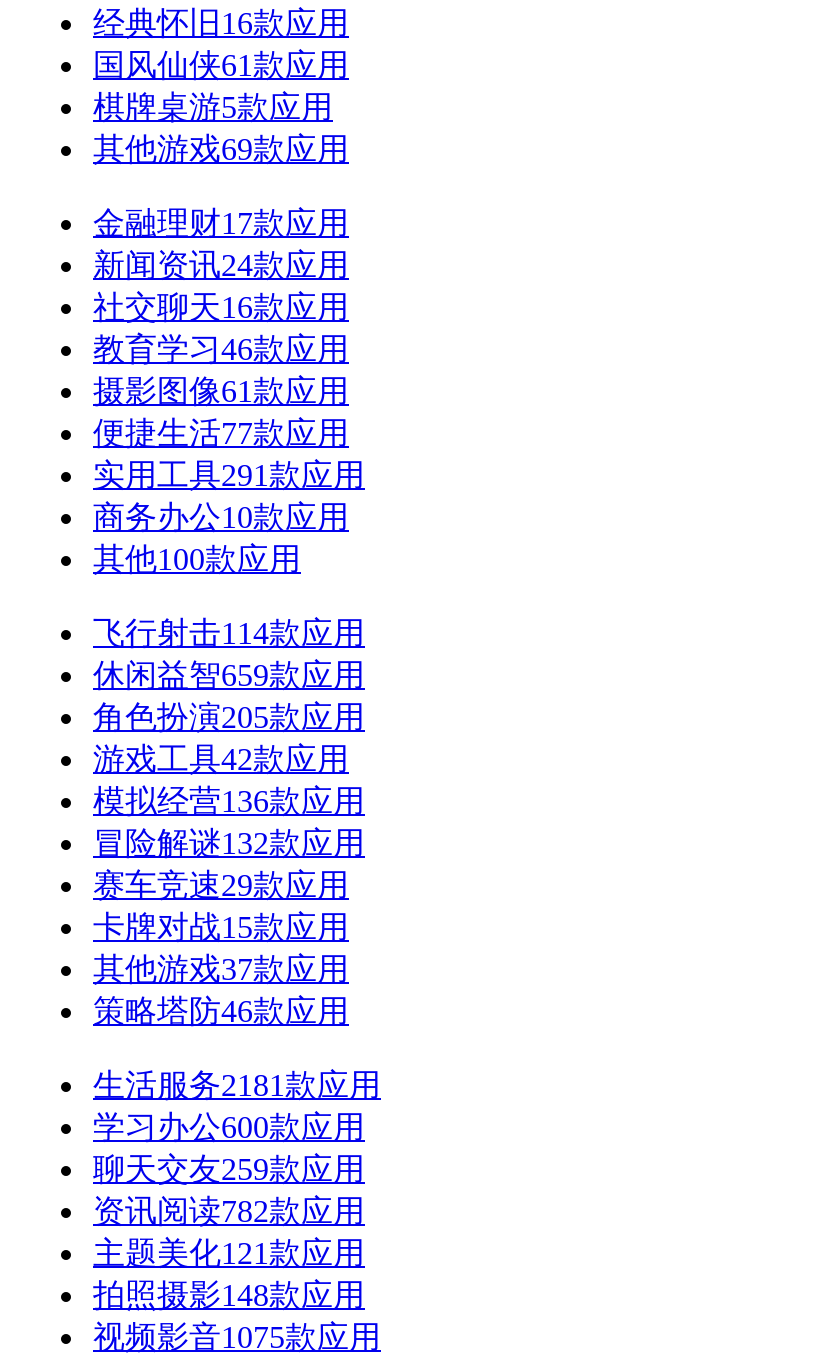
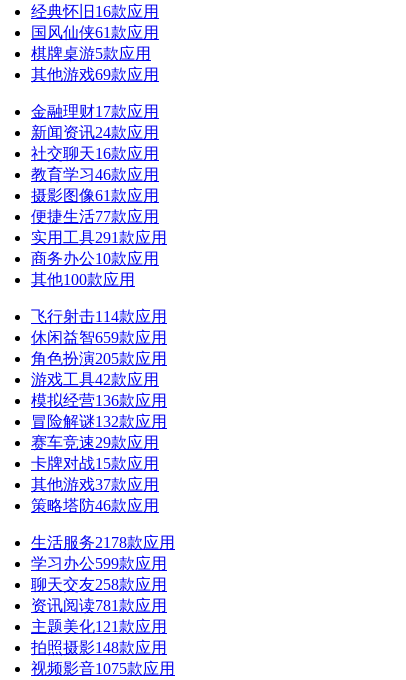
[93,1068,381,1102] 生活服务2181款应用 -> [31,534,175,551] 生活服务2178款应用
[93,1110,365,1144] 学习办公600款应用 -> [31,555,167,572] 学习办公599款应用
[93,1152,365,1186] 聊天交友259款应用 -> [31,576,167,593] 聊天交友258款应用
[93,1194,365,1228] 资讯阅读782款应用 -> [31,597,167,614] 资讯阅读781款应用

